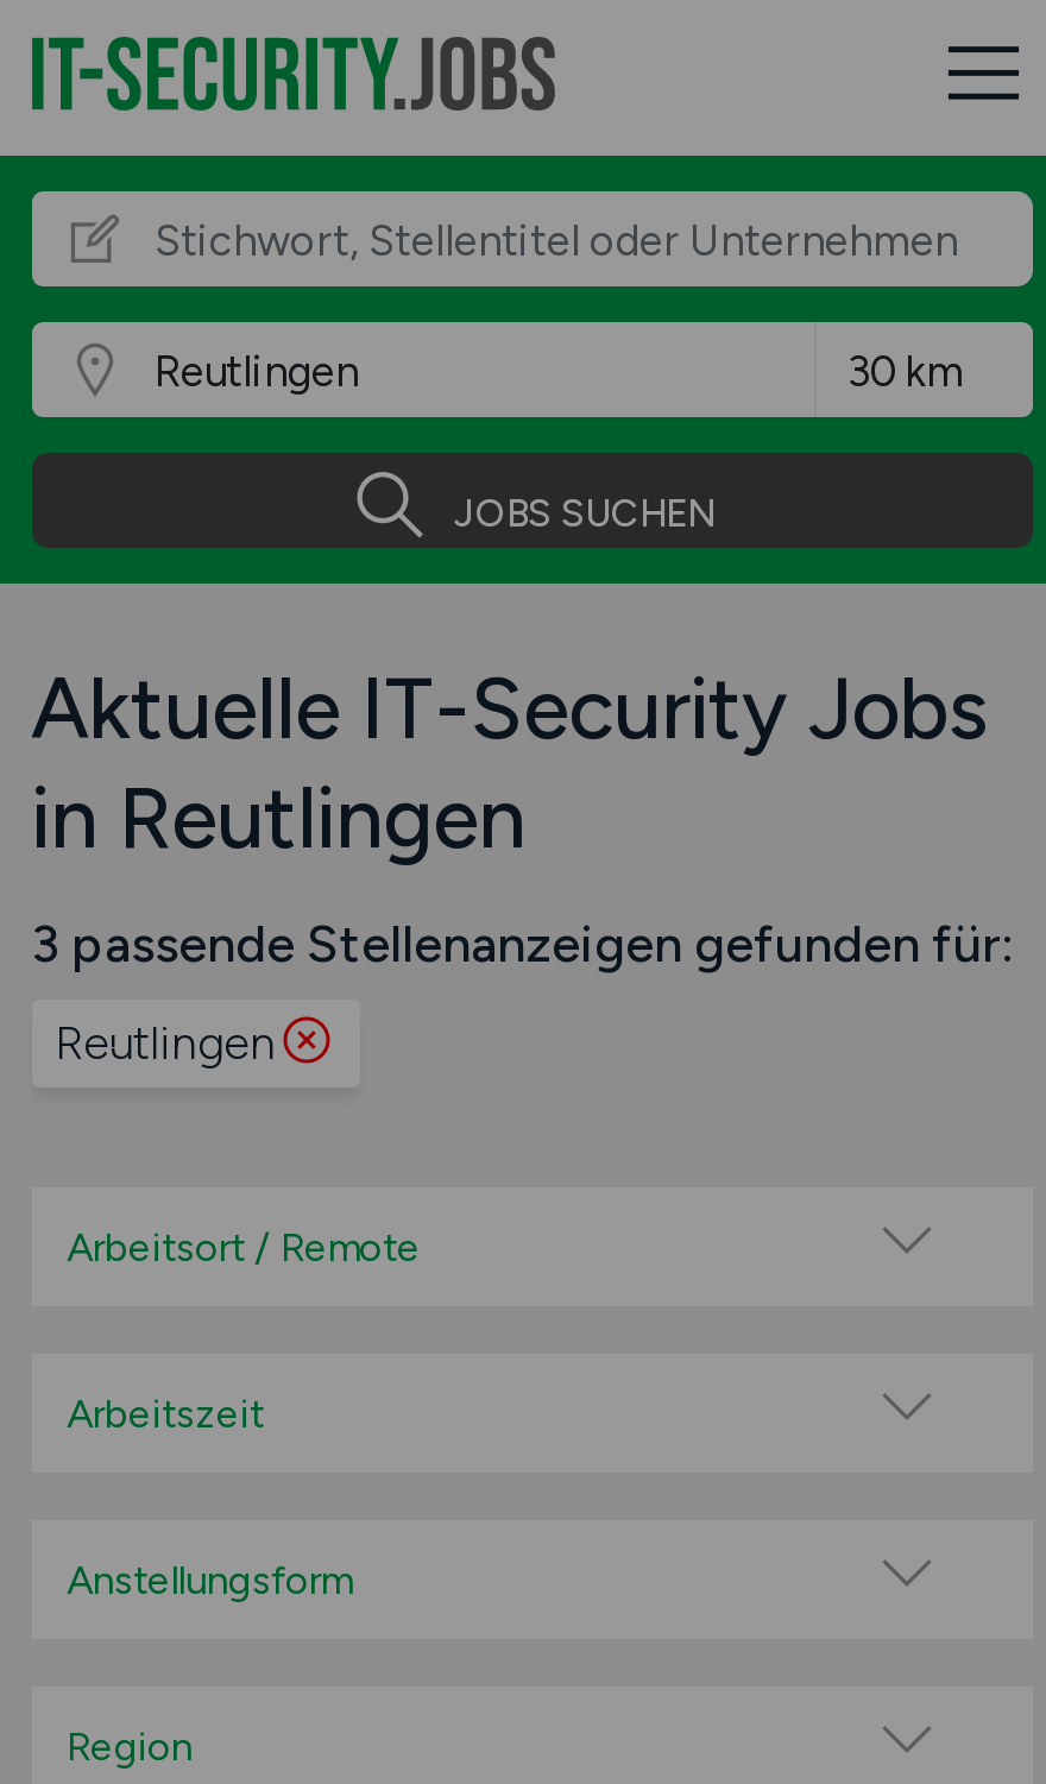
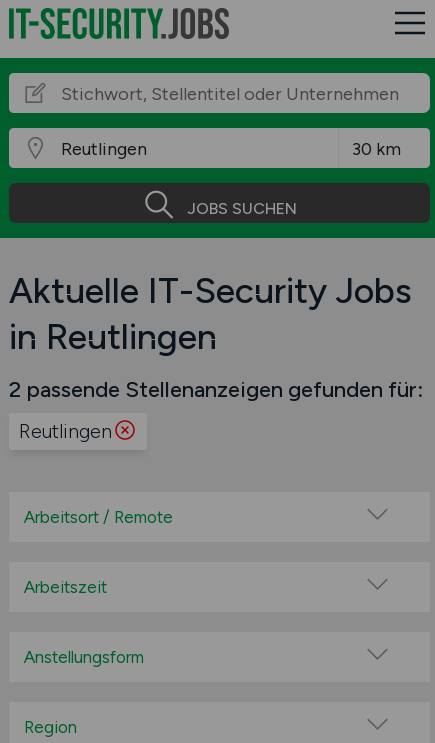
[31,912,1015,973] 3 passende Stellenanzeigen gefunden für: -> [8,376,422,402] 2 passende Stellenanzeigen gefunden für:

